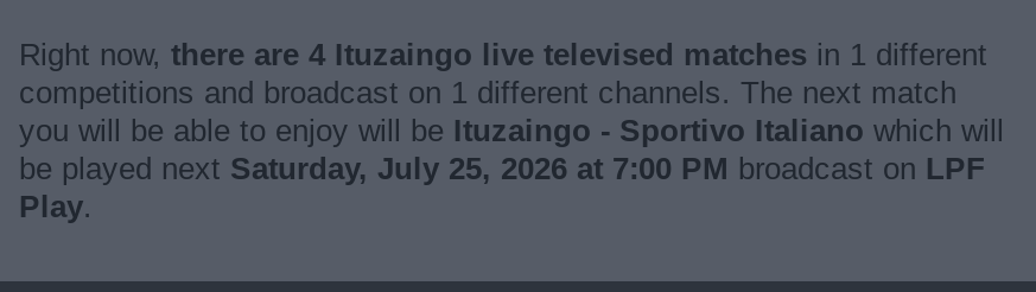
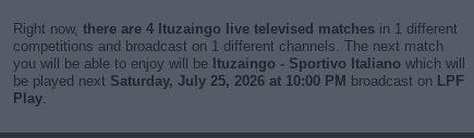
[19,151,985,186] be played next Saturday, July 25, 2026 at 7:00 PM broadcast on LPF -> [13,73,464,89] be played next Saturday, July 25, 2026 at 10:00 PM broadcast on LPF

